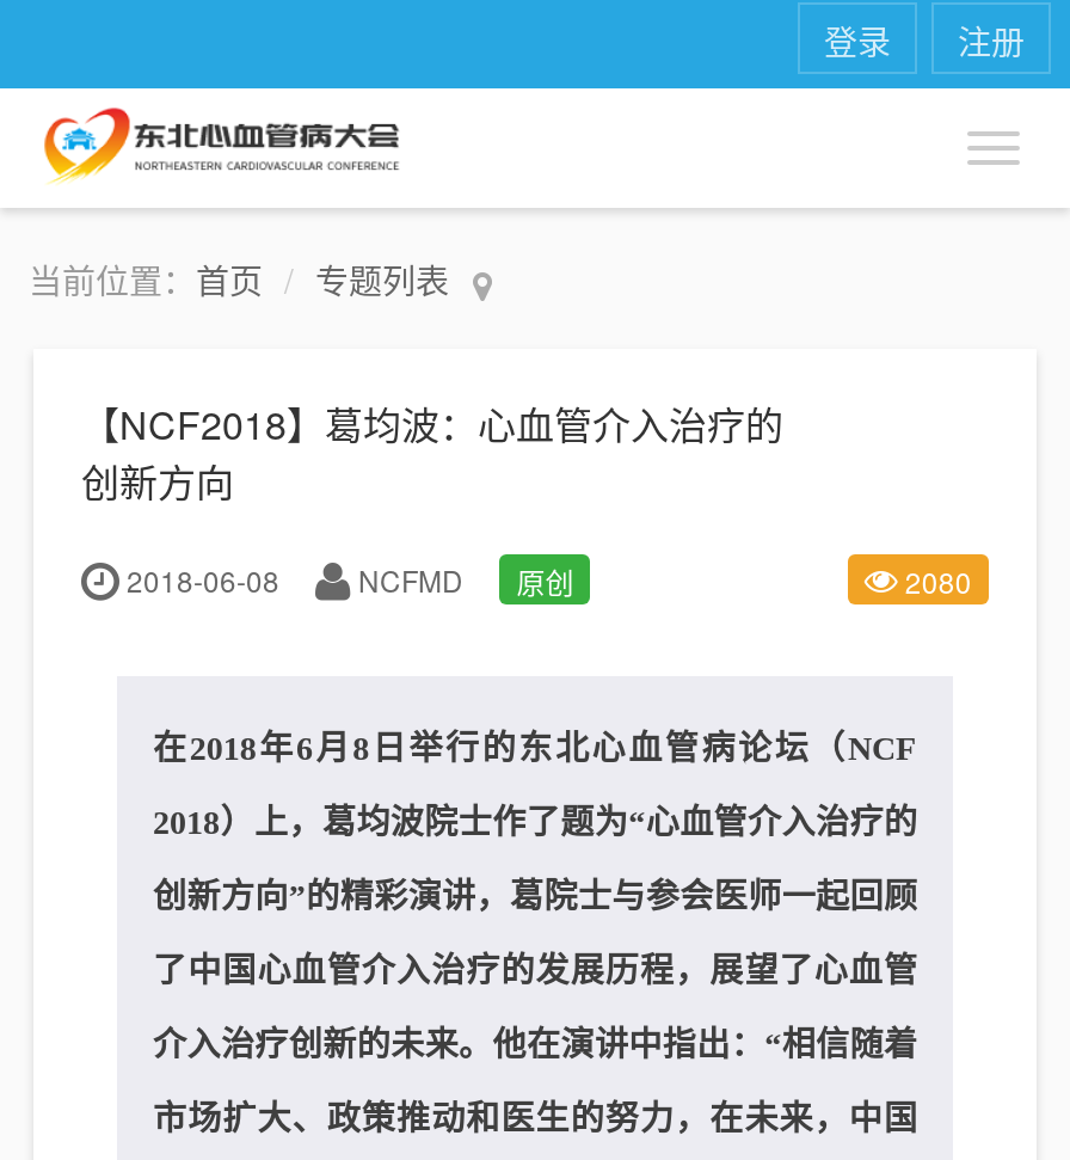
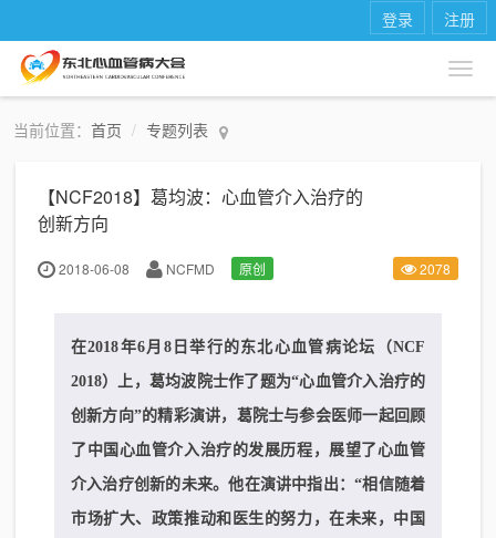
[898,559,972,600] 2080 -> [416,259,450,278] 2078

